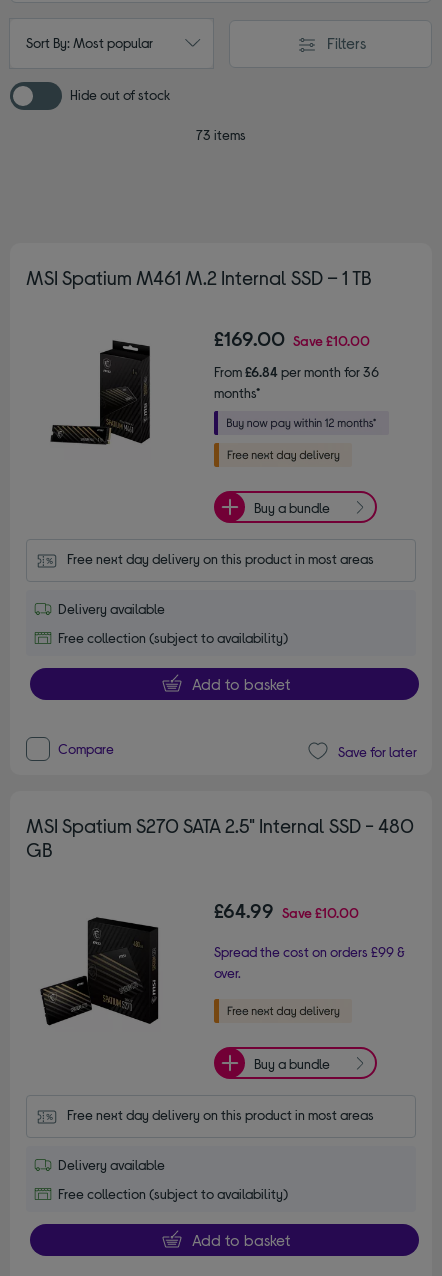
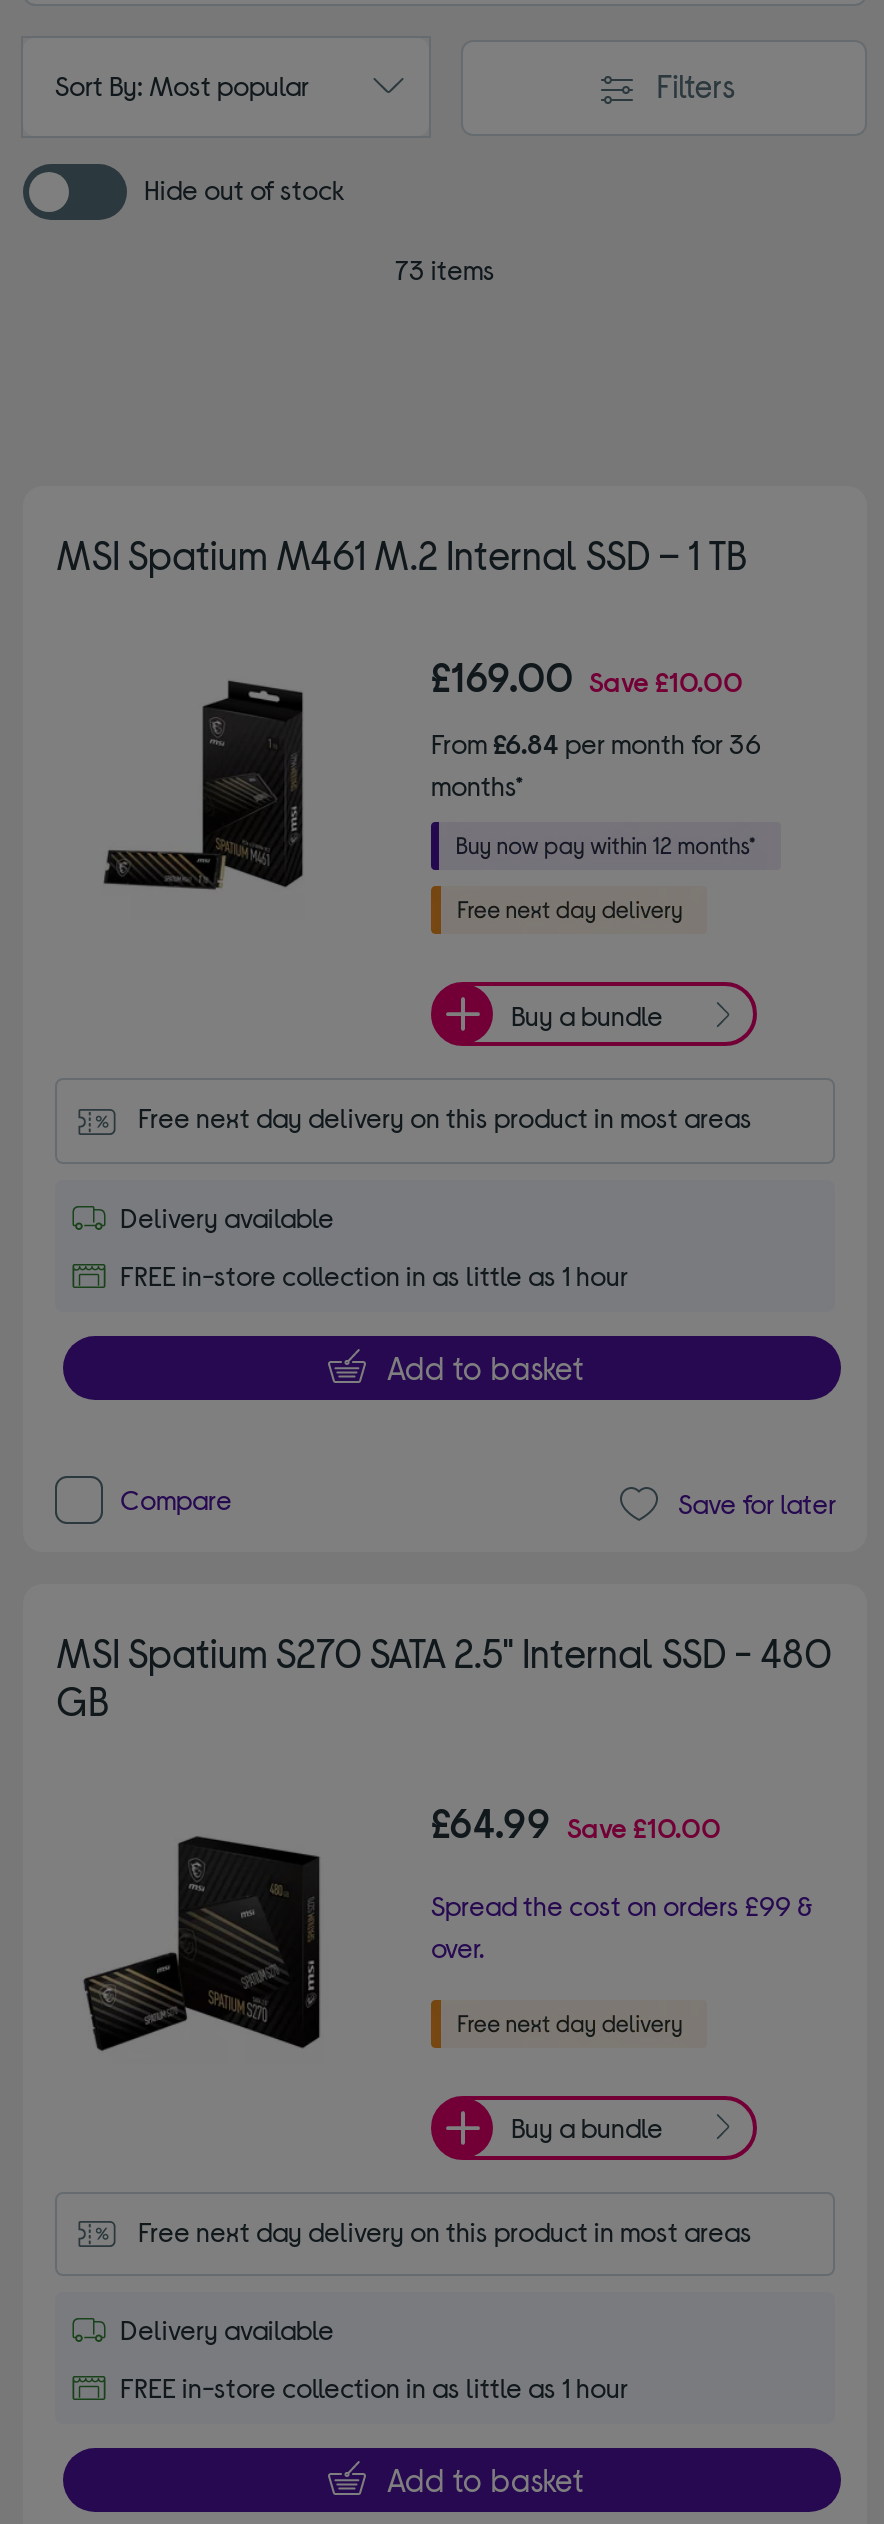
[58,628,288,645] Free collection (subject to availability) -> [120,1257,628,1291] FREE in-store collection in as little as 1 hour
[58,1185,288,1202] Free collection (subject to availability) -> [120,2370,628,2404] FREE in-store collection in as little as 1 hour

